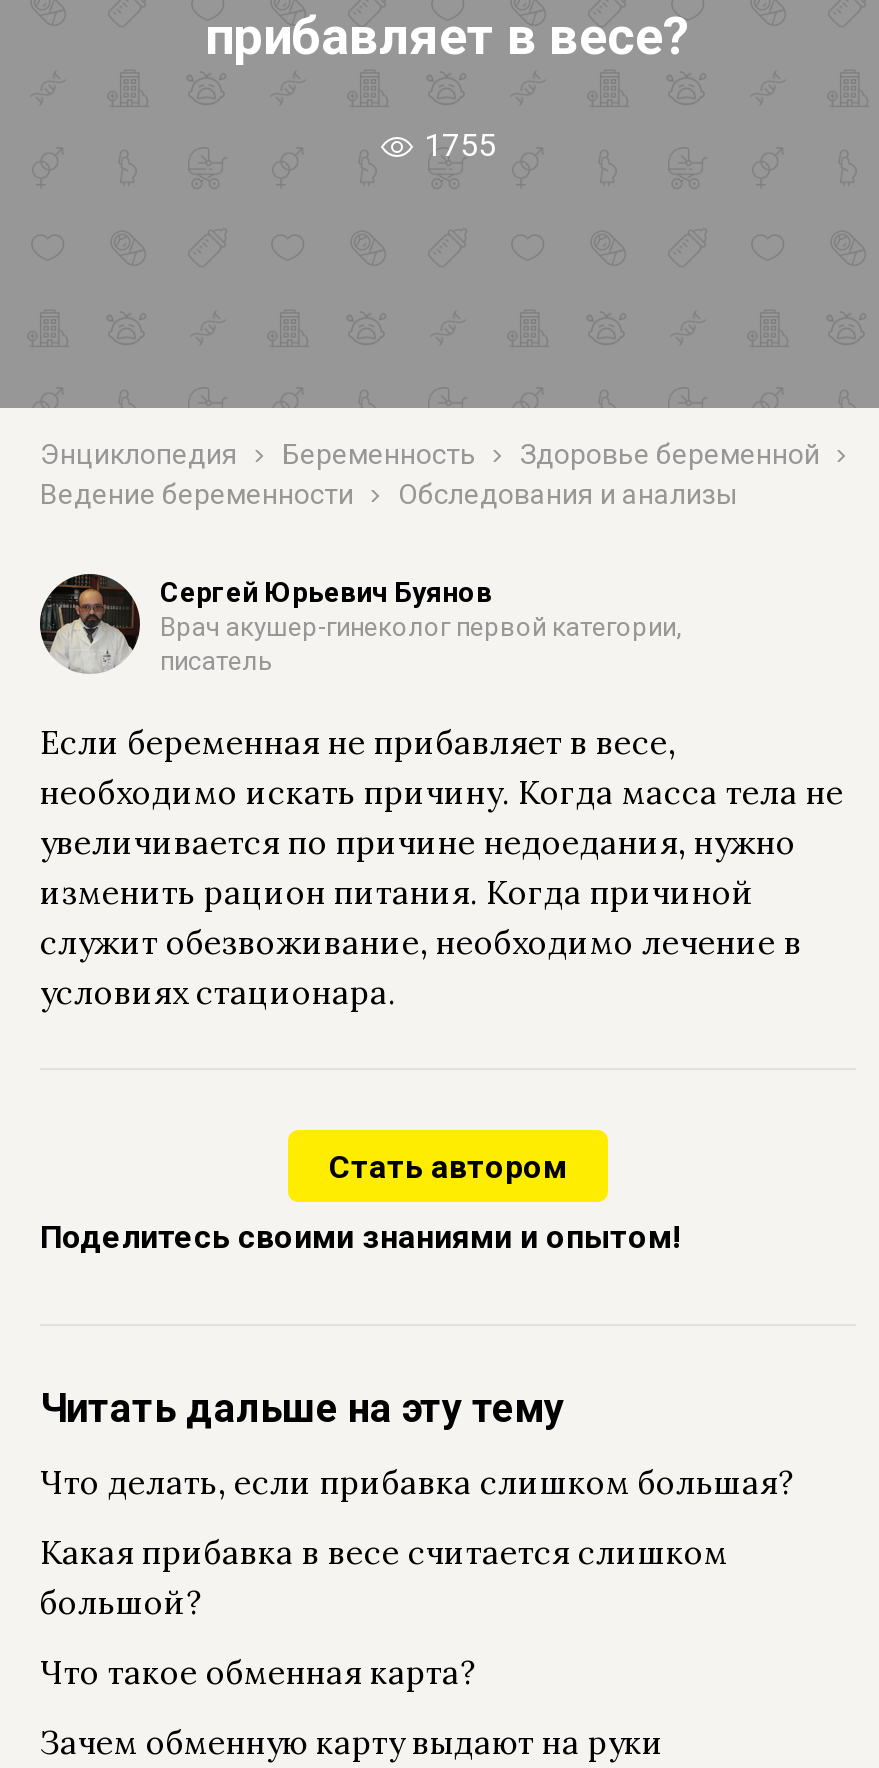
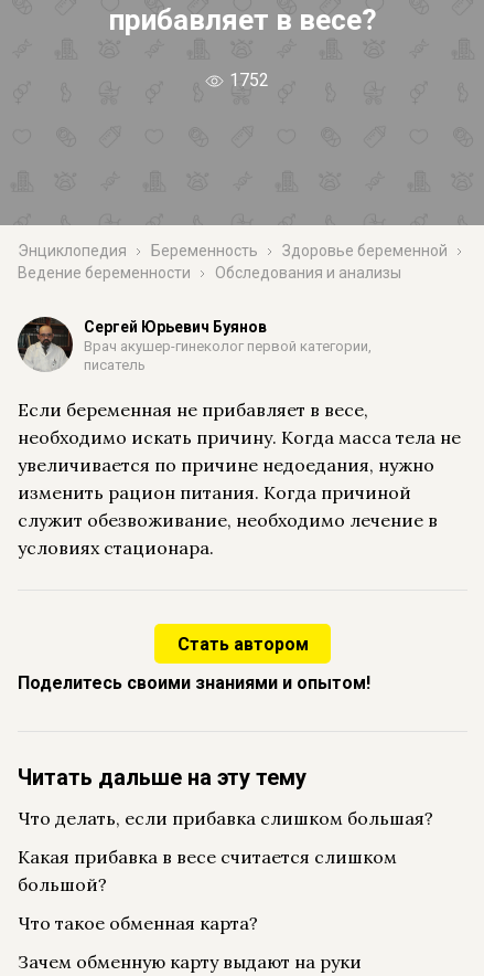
[424,126,496,164] 1755 -> [229,70,269,91] 1752

